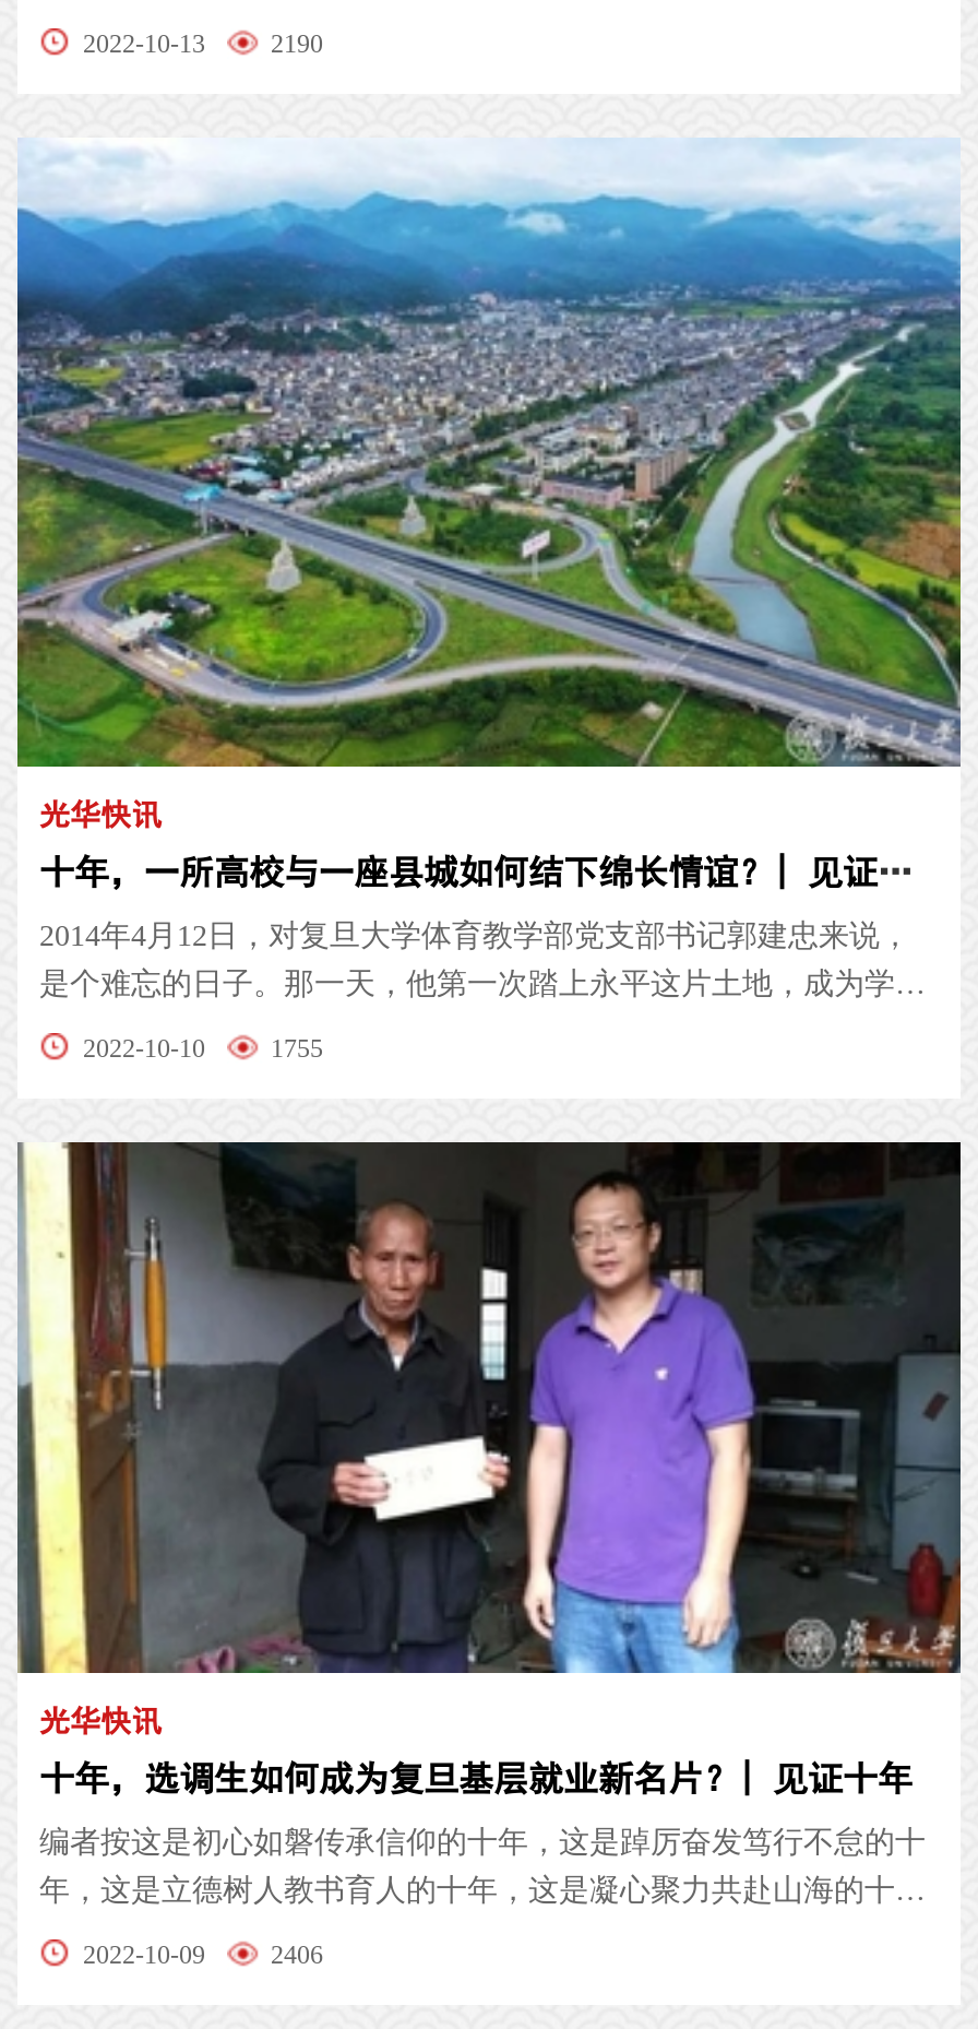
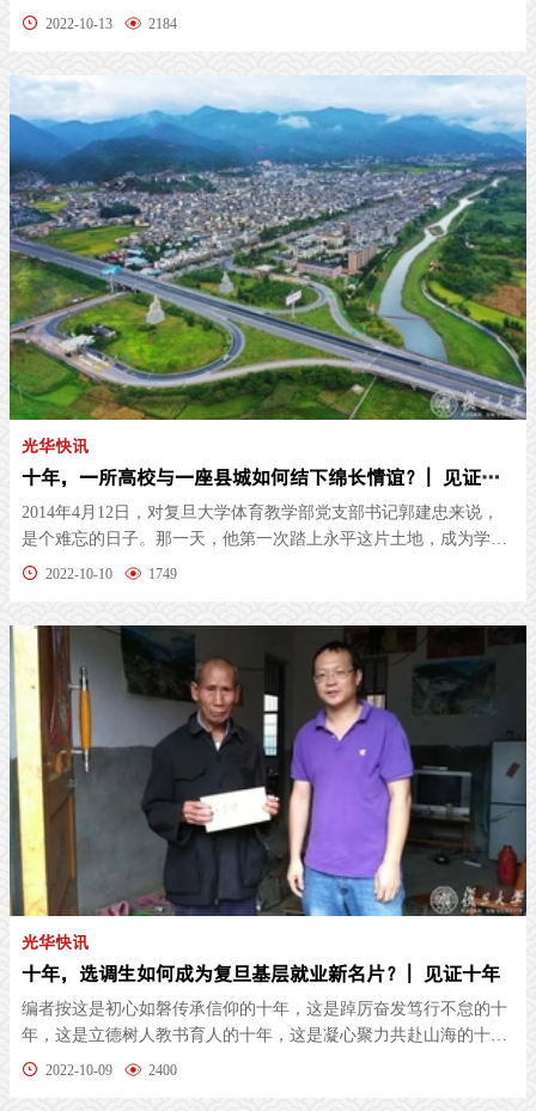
[271,28,323,59] 2190 -> [148,16,177,32] 2184
[271,1033,323,1064] 1755 -> [148,566,177,582] 1749
[271,1939,323,1970] 2406 -> [148,1062,177,1079] 2400

